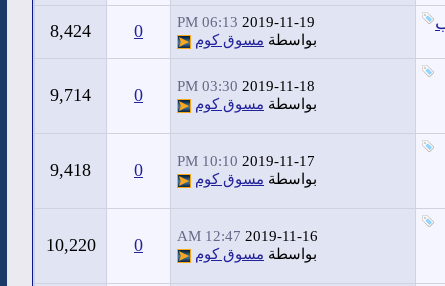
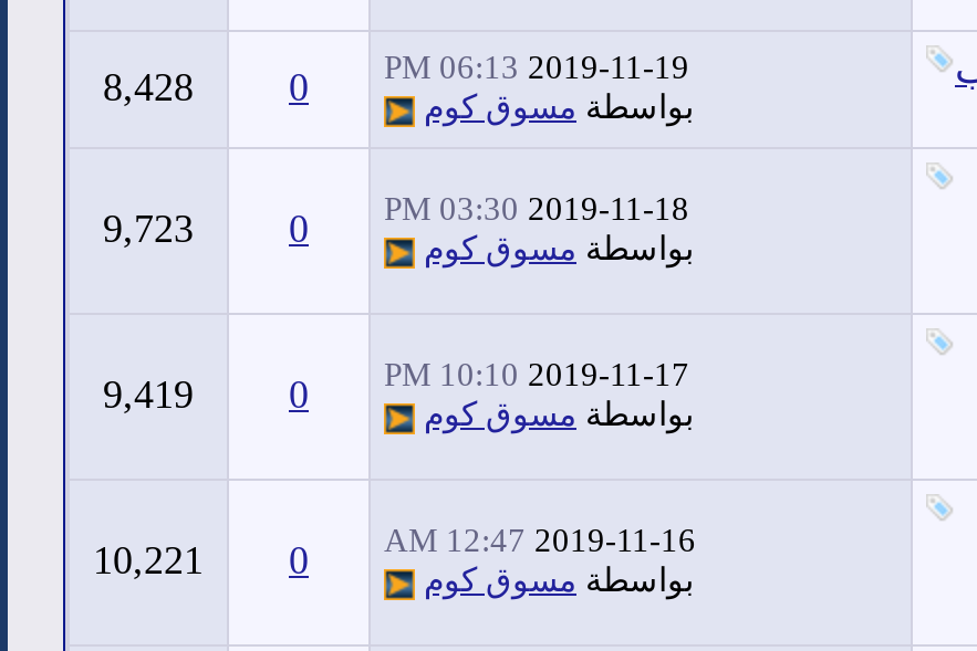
[50,21,91,41] 8,424 -> [103,65,194,109] 8,428
[50,85,91,105] 9,714 -> [103,207,194,251] 9,723
[50,160,91,180] 9,418 -> [103,372,194,417] 9,419
[45,235,143,255] 10,220 0 -> [93,538,309,582] 10,221 0

